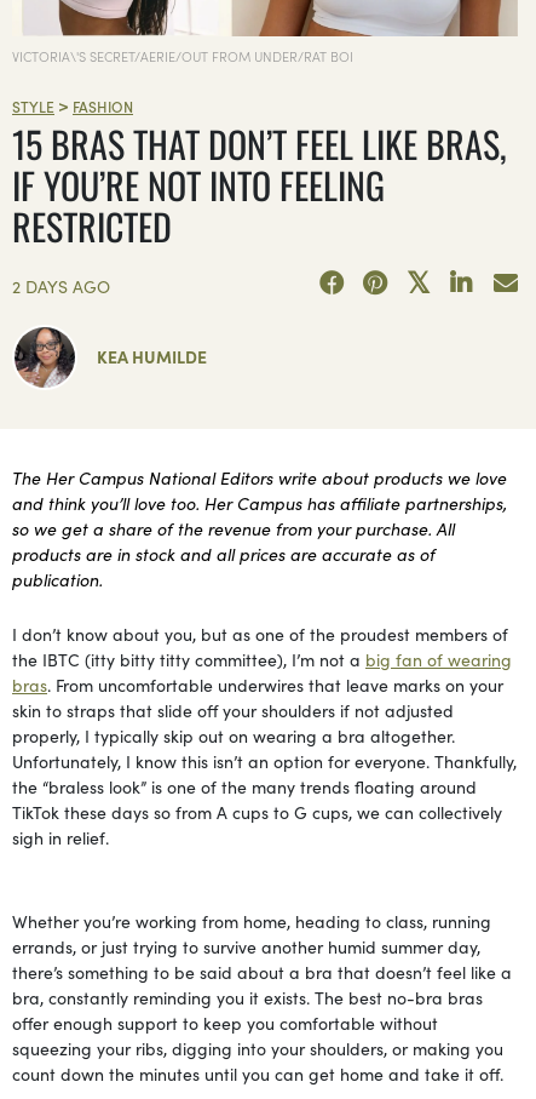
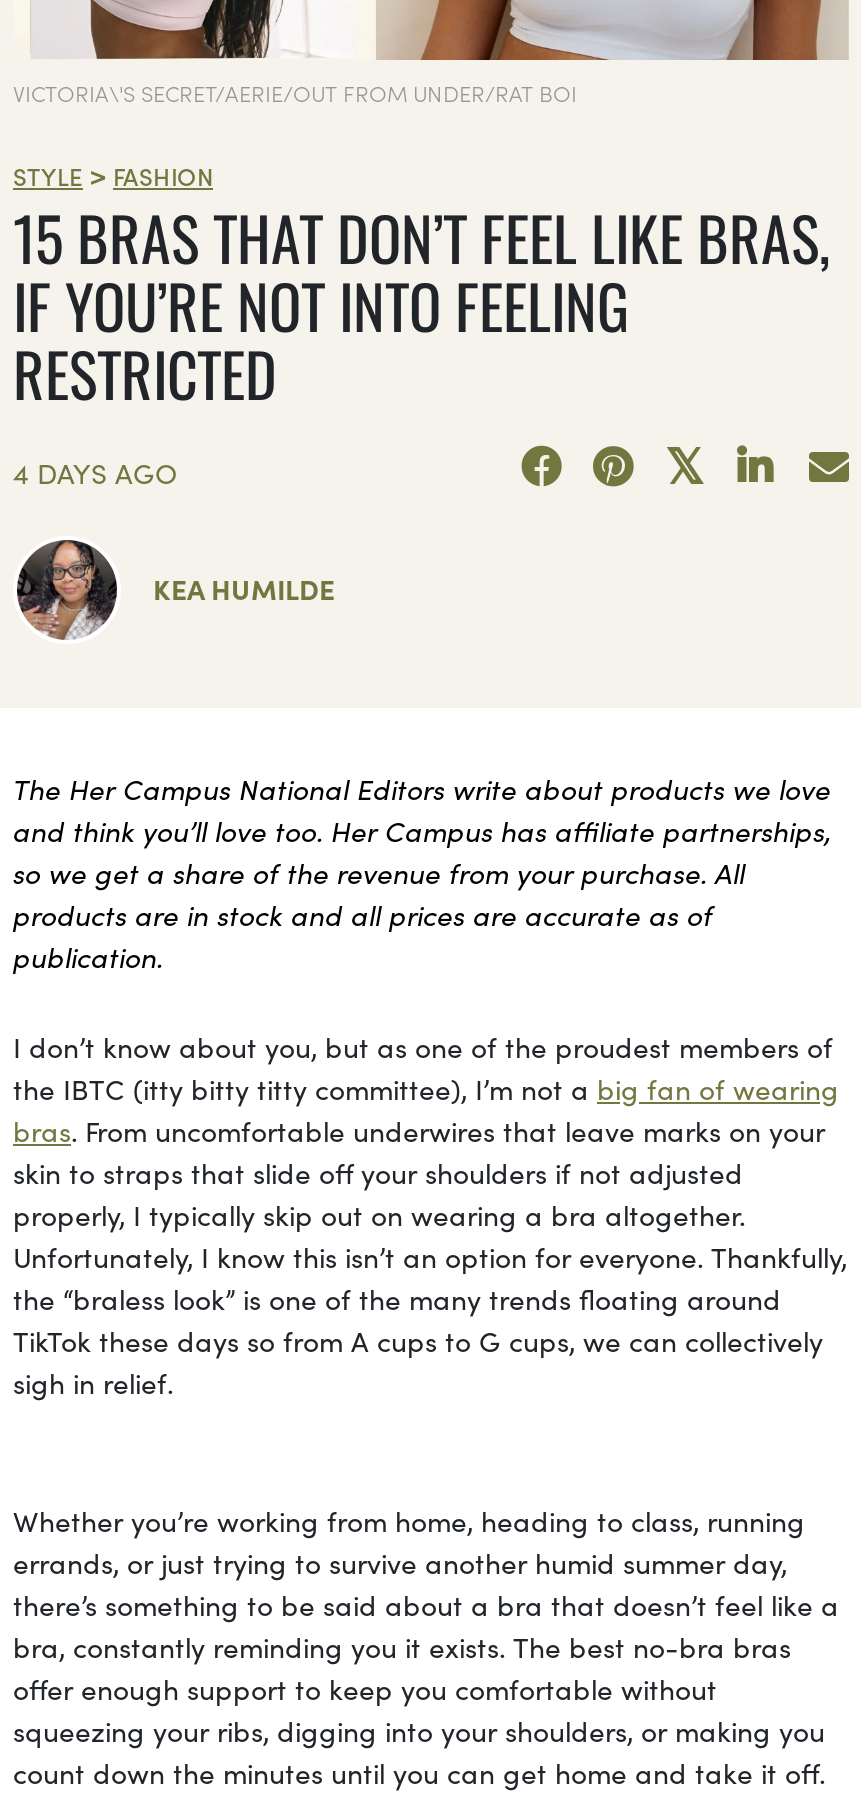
[12,273,110,297] 2 DAYS AGO -> [13,451,177,491] 4 DAYS AGO

